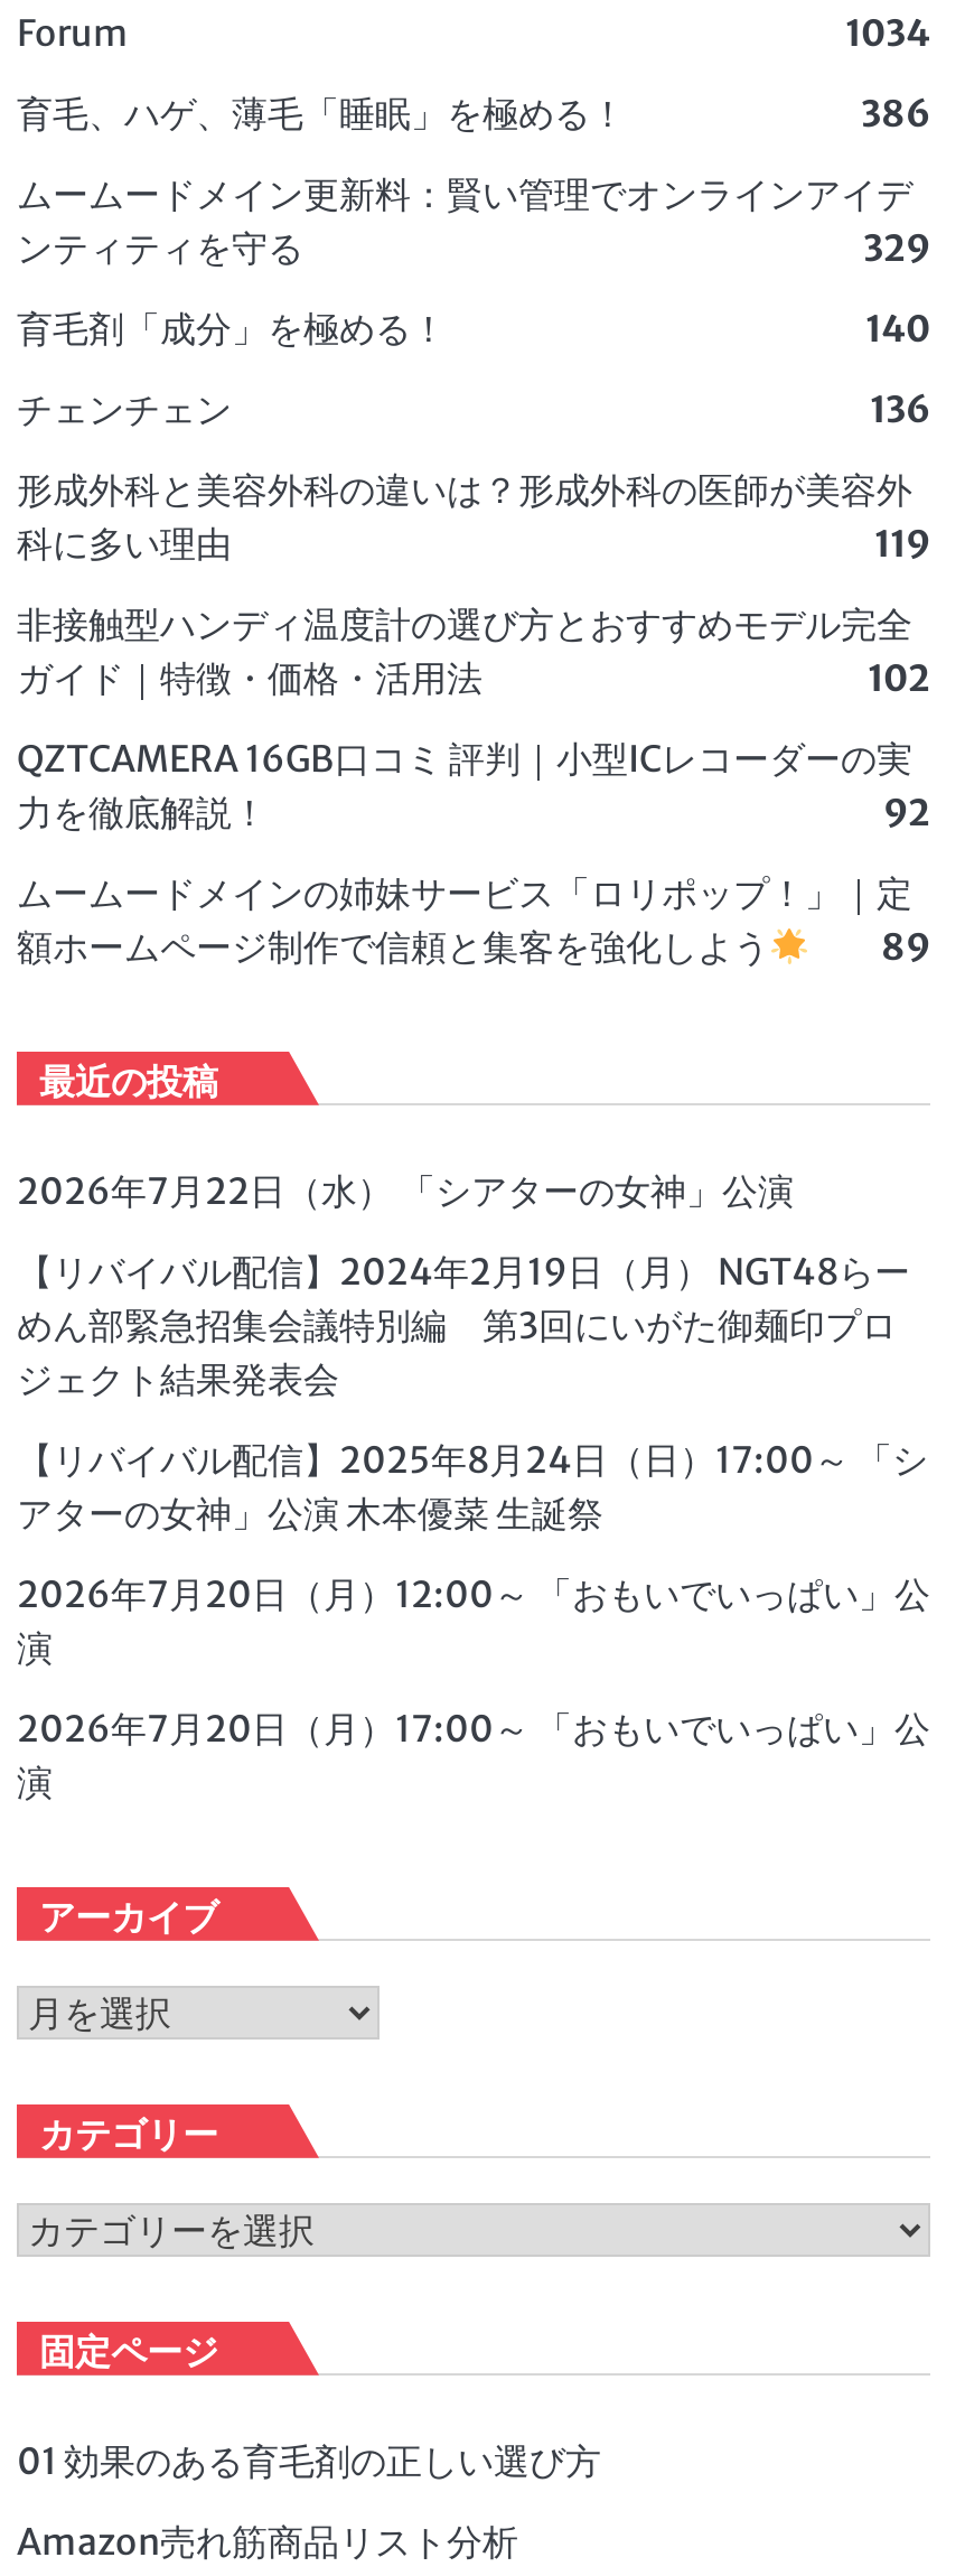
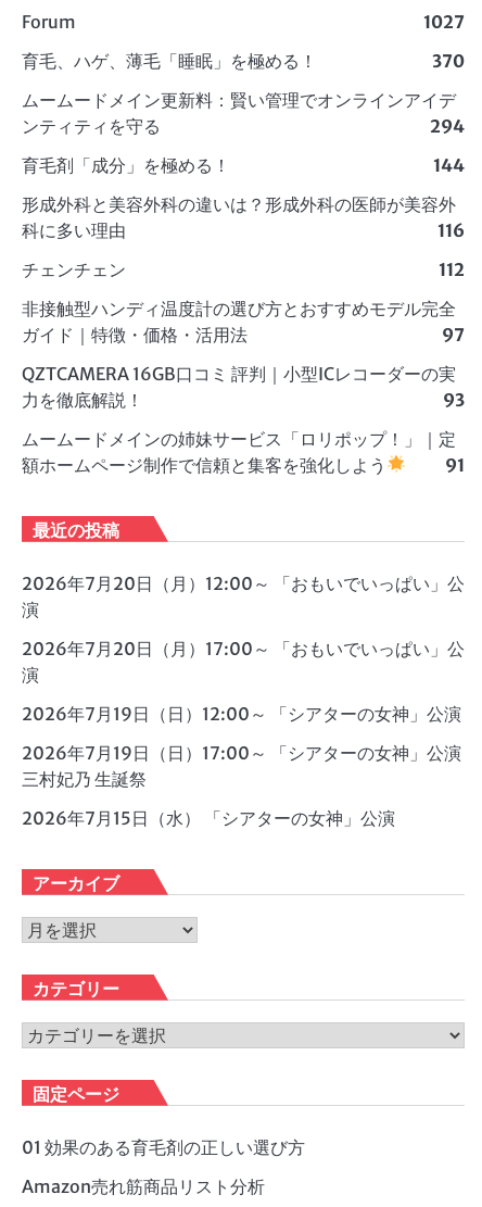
[845,10,930,54] 1034 -> [423,11,465,32] 1027
[861,90,930,135] 386 -> [432,50,465,71] 370
[863,225,930,269] 329 -> [430,115,465,137] 294
[865,305,930,431] 140 | 136 -> [433,154,465,176] 144
moved [17,386,232,431] -> [22,258,126,280]: チェンチェン
[874,520,930,565] 119 -> [437,219,465,280] 116 | 112
[868,655,930,700] 102 -> [442,324,465,345] 97
[883,789,930,834] 92 -> [443,389,465,410] 93
[881,924,930,968] 89 -> [445,454,465,476] 91
[17,1168,928,1535] 2026年7月22日（水） 「シアターの女神」公演 | 【リバイバル配信】2024年2月19日（月） NGT48らー | めん部緊急招集会議特別編 第3回にいがた御麺印プロ | ジェクト結果発表会 | 【リバイバル配信】2025年8月24日（日）17:00～ 「シ | アターの女神」公演 木本優菜 生誕祭 -> none
moved [17,1571,930,1804] -> [22,572,465,685]: 2026年7月20日（月）12:00～ 「おもいでいっぱい」公 | 演 | 2026年7月20日（月）17:00～ 「おもいでいっぱい」公 | 演
none -> [22,703,461,829] 2026年7月19日（日）12:00～ 「シアターの女神」公演 | 2026年7月19日（日）17:00～ 「シアターの女神」公演 | 三村妃乃 生誕祭 | 2026年7月15日（水） 「シアターの女神」公演

